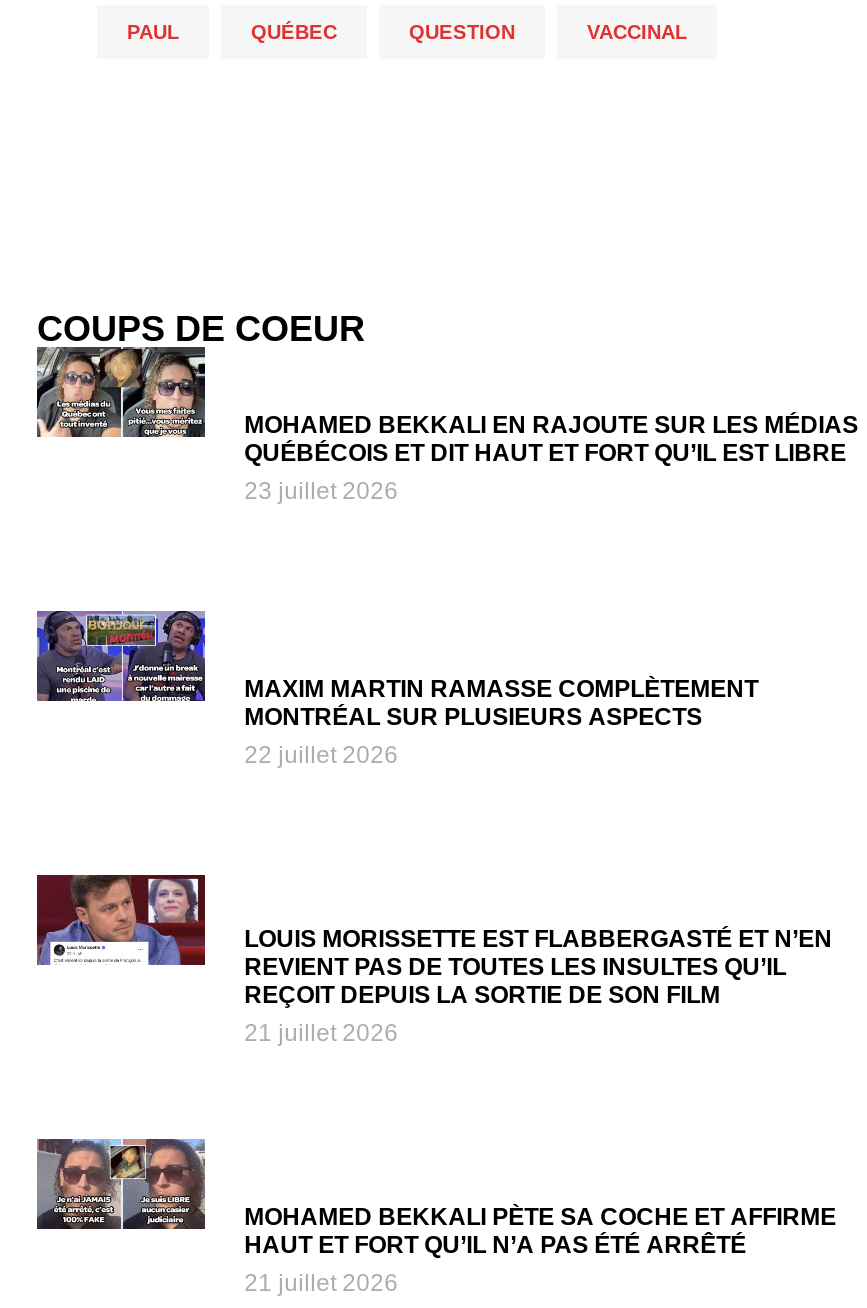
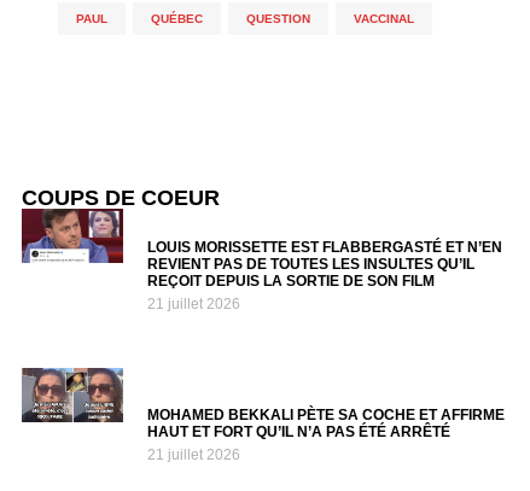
[35,354,858,505] [image] | MOHAMED BEKKALI EN RAJOUTE SUR LES MÉDIAS | QUÉBÉCOIS ET DIT HAUT ET FORT QU’IL EST LIBRE | 23 juillet 2026 -> none
[35,610,758,769] [image] | MAXIM MARTIN RAMASSE COMPLÈTEMENT | MONTRÉAL SUR PLUSIEURS ASPECTS | 22 juillet 2026 -> none

